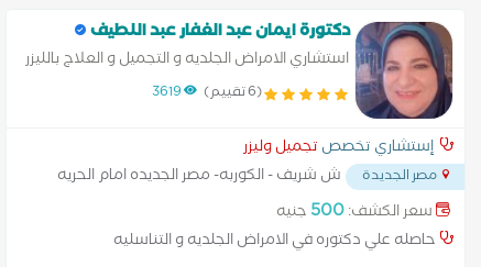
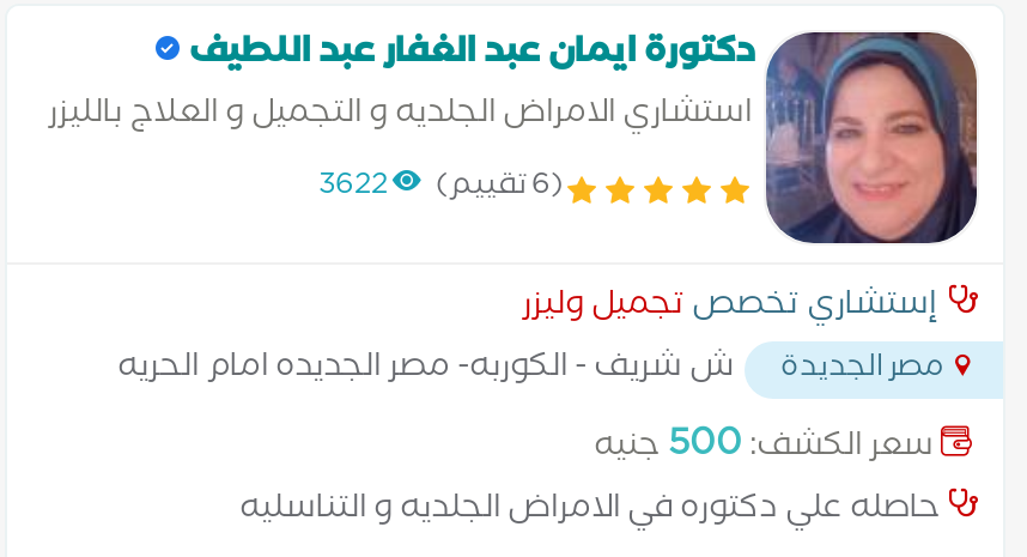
[152,81,182,107] 3619 -> [318,162,388,217] 3622

